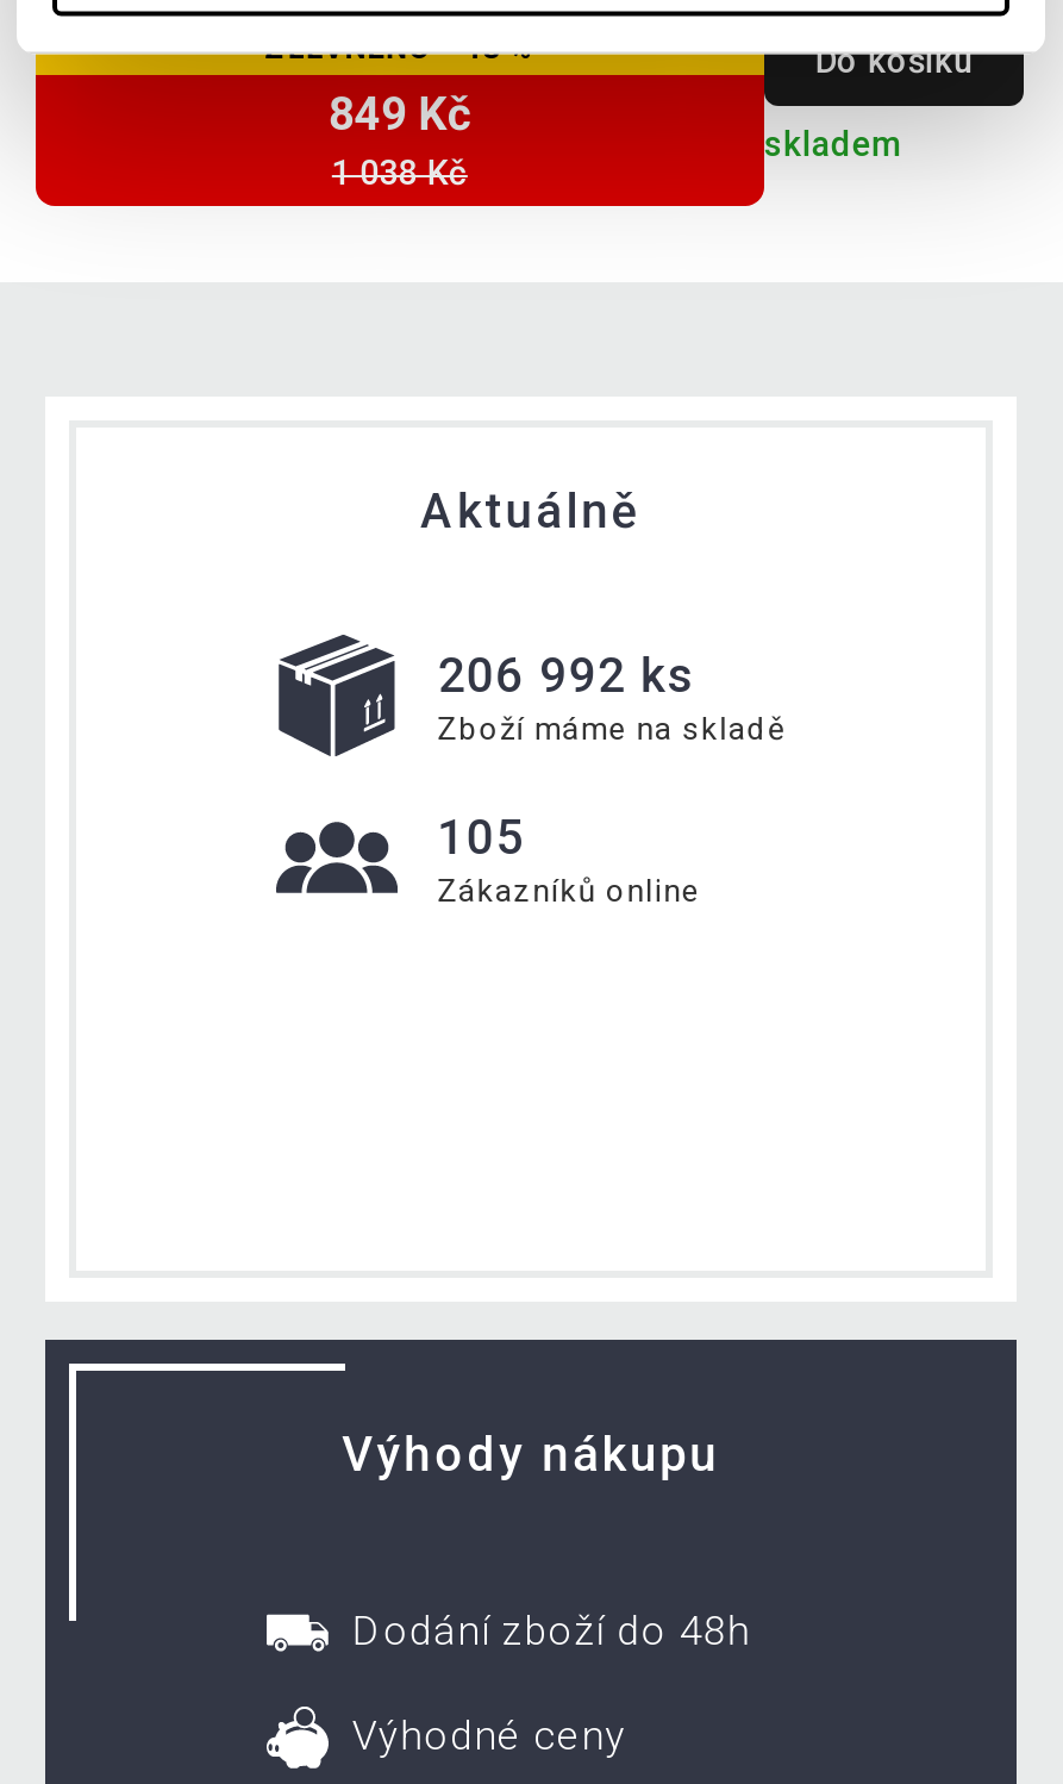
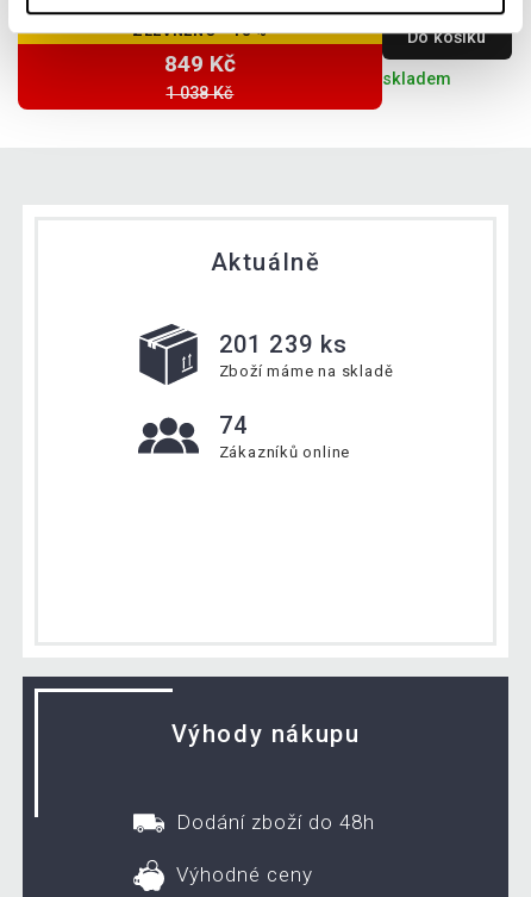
[437,646,697,703] 206 992 ks -> [219,330,348,358] 201 239 ks
[437,808,524,865] 105 -> [219,411,248,439] 74

